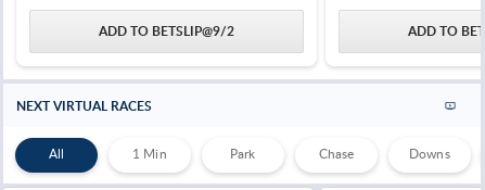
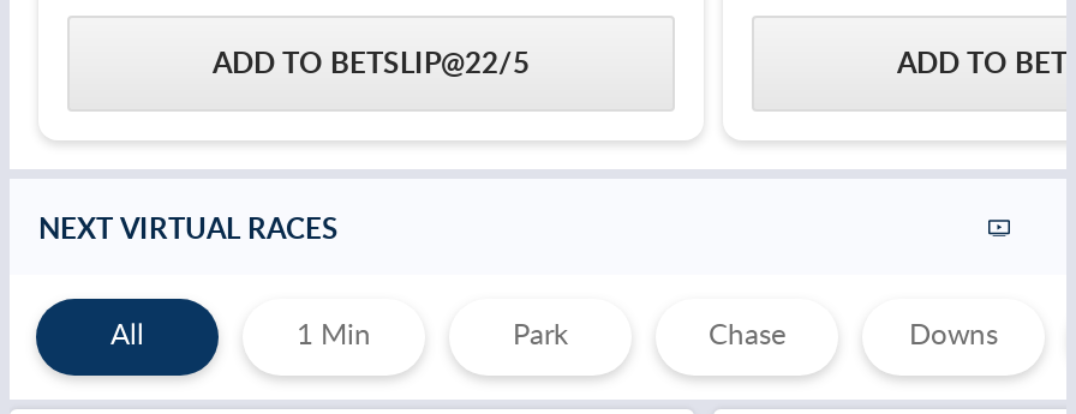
[99,22,234,40] ADD TO BETSLIP@9/2 -> [213,42,530,83] ADD TO BETSLIP@22/5

